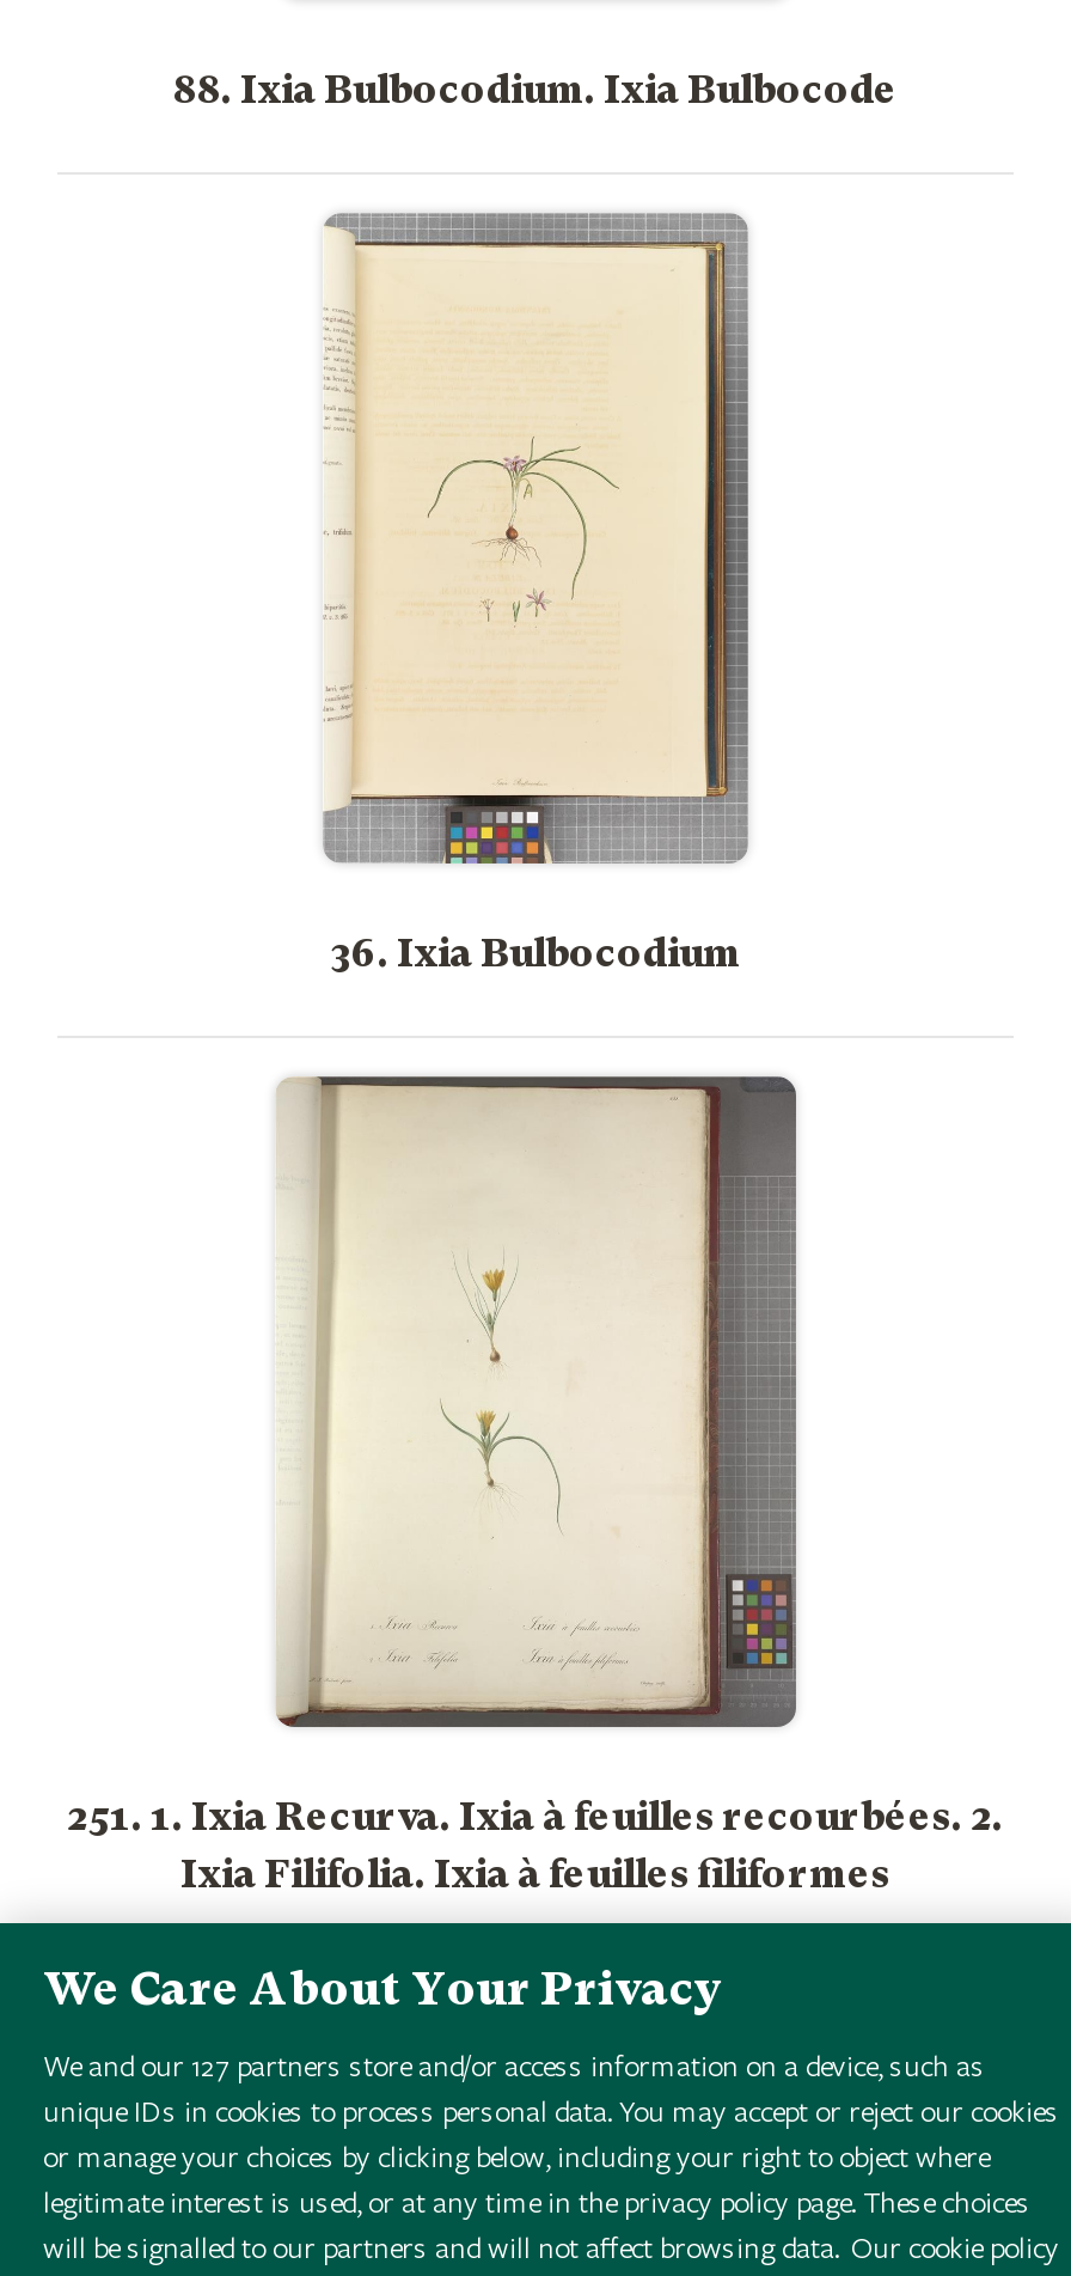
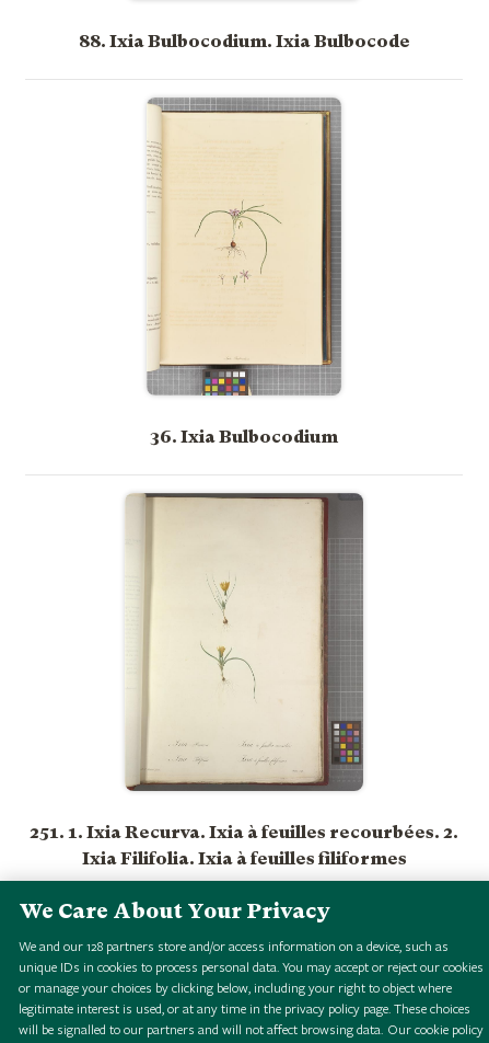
[43,2045,985,2083] We and our 127 partners store and/or access information on a device, such as -> [19,937,449,954] We and our 128 partners store and/or access information on a device, such as

